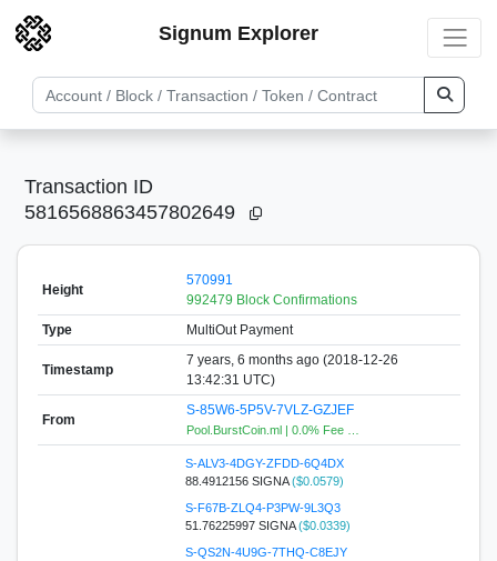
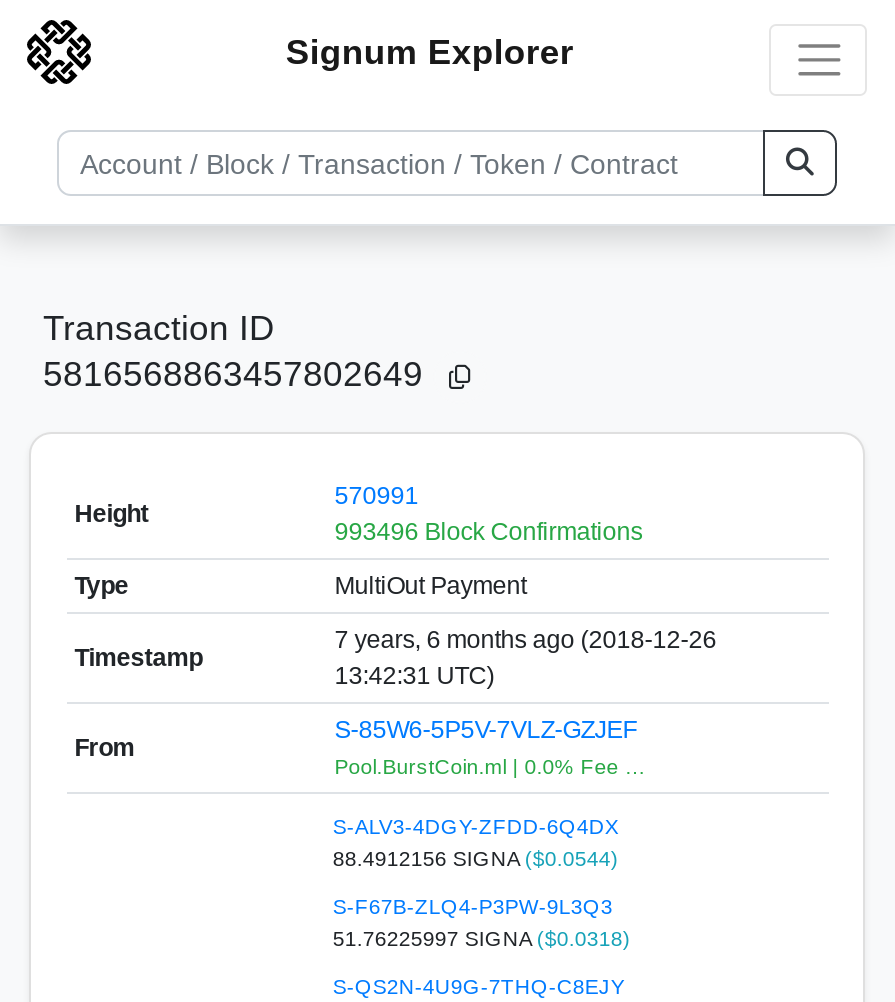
[186,292,357,307] 992479 Block Confirmations -> [334,517,642,545] 993496 Block Confirmations
[185,474,344,487] 88.4912156 SIGNA ($0.0579) -> [333,845,619,869] 88.4912156 SIGNA ($0.0544)
[185,518,350,532] 51.76225997 SIGNA ($0.0339) -> [333,925,631,949] 51.76225997 SIGNA ($0.0318)

